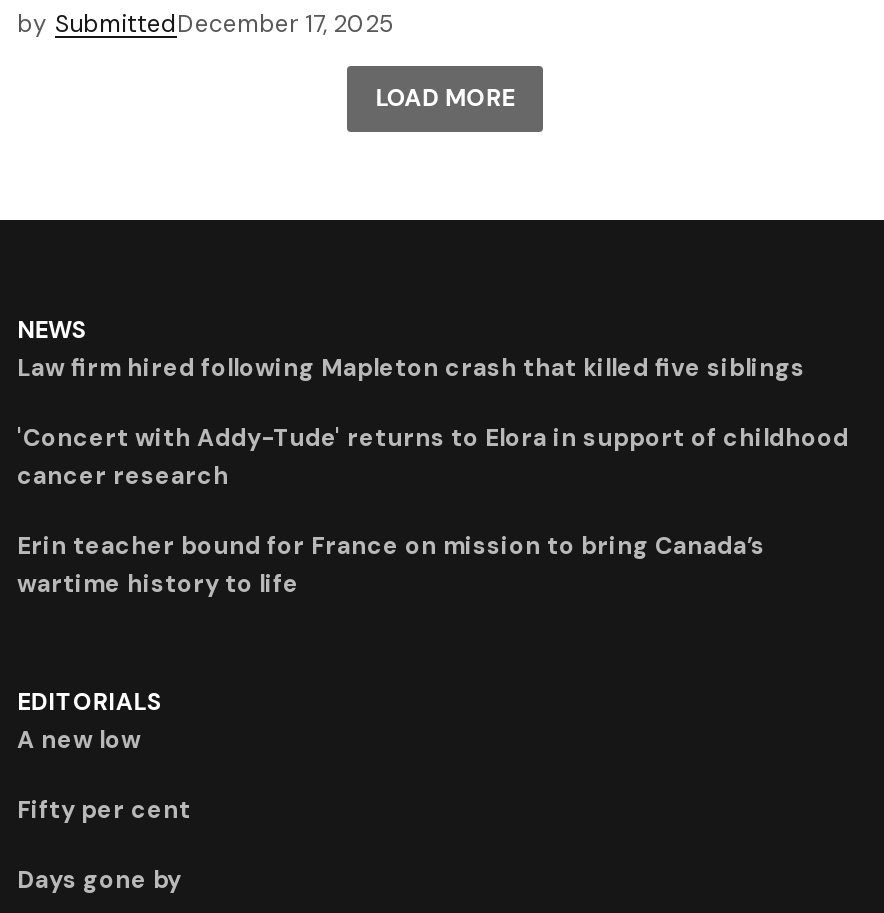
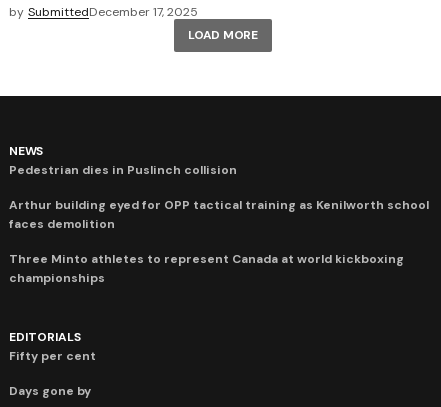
[17,351,805,383] Law firm hired following Mapleton crash that killed five siblings -> [9,162,237,178] Pedestrian dies in Puslinch collision
[17,421,849,491] 'Concert with Addy-Tude' returns to Elora in support of childhood | cancer research -> [9,197,429,232] Arthur building eyed for OPP tactical training as Kenilworth school | faces demolition
[17,529,765,599] Erin teacher bound for France on mission to bring Canada’s | wartime history to life -> [9,251,404,286] Three Minto athletes to represent Canada at world kickboxing | championships
[17,723,141,755] A new low -> none

